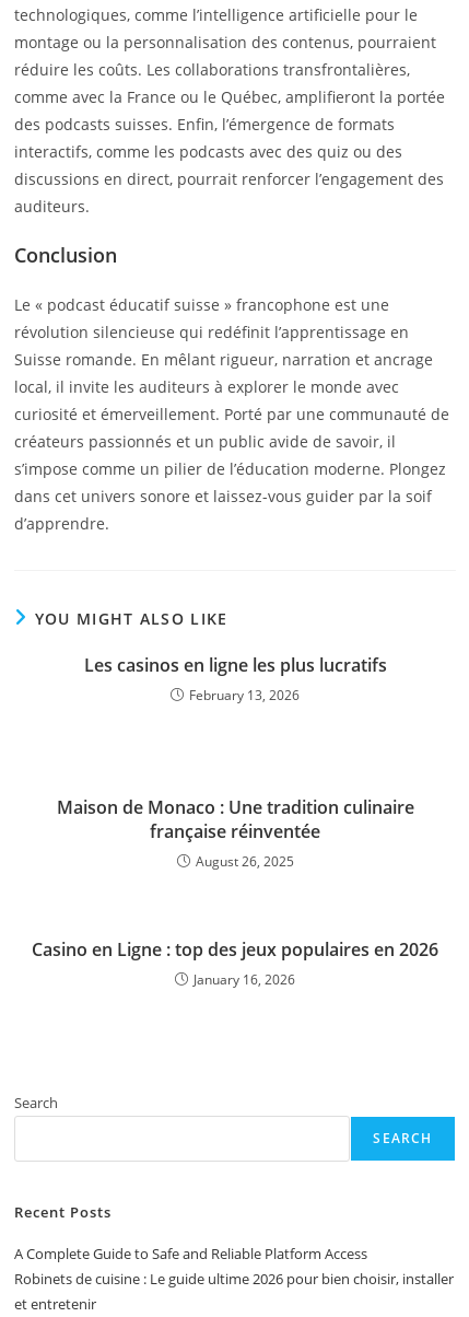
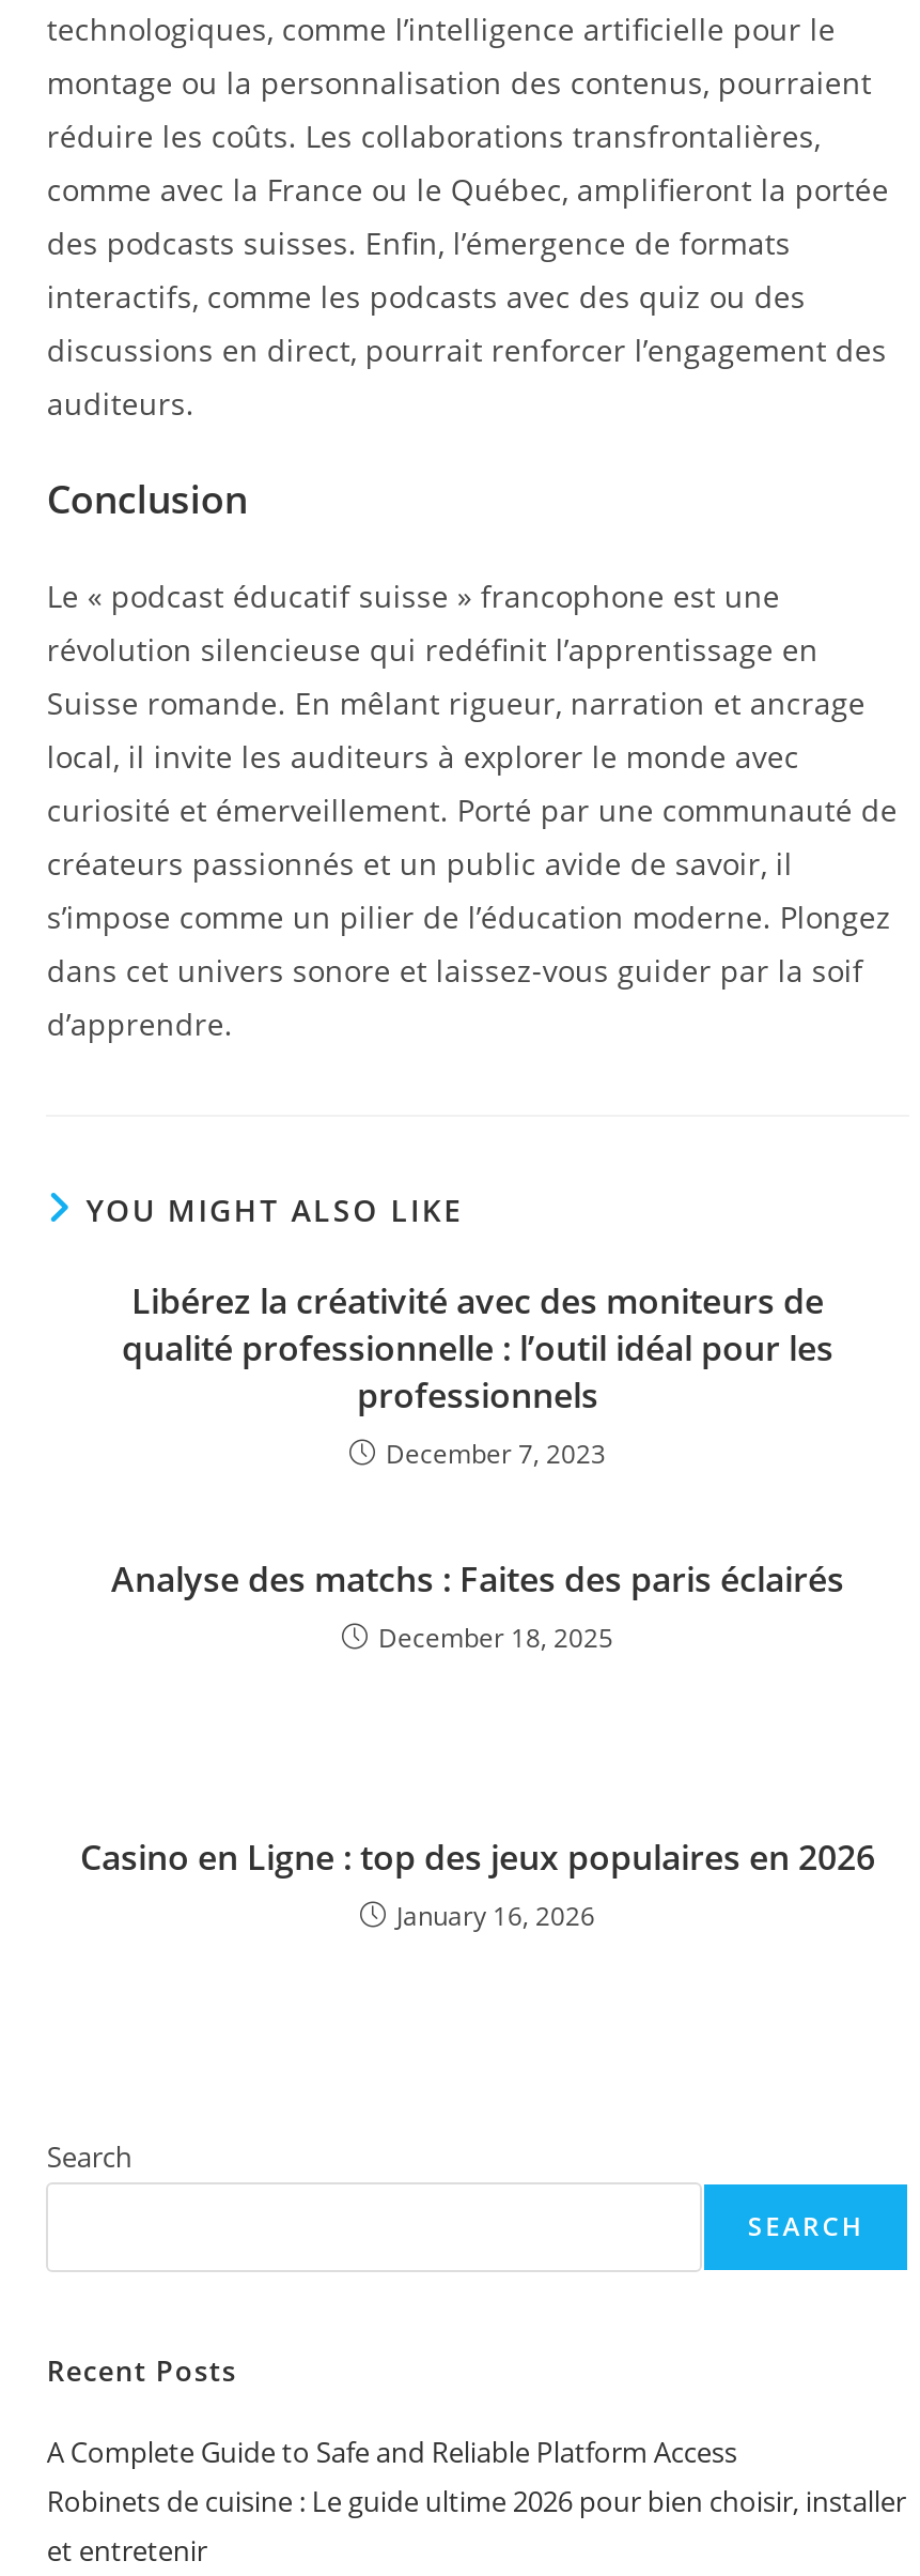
[84,653,386,704] Les casinos en ligne les plus lucratifs | February 13, 2026 -> [122,1277,833,1472] Libérez la créativité avec des moniteurs de | qualité professionnelle : l’outil idéal pour les | professionnels | December 7, 2023
[56,795,414,871] Maison de Monaco : Une tradition culinaire | française réinventée | August 26, 2025 -> [111,1555,844,1656] Analyse des matchs : Faites des paris éclairés | December 18, 2025

